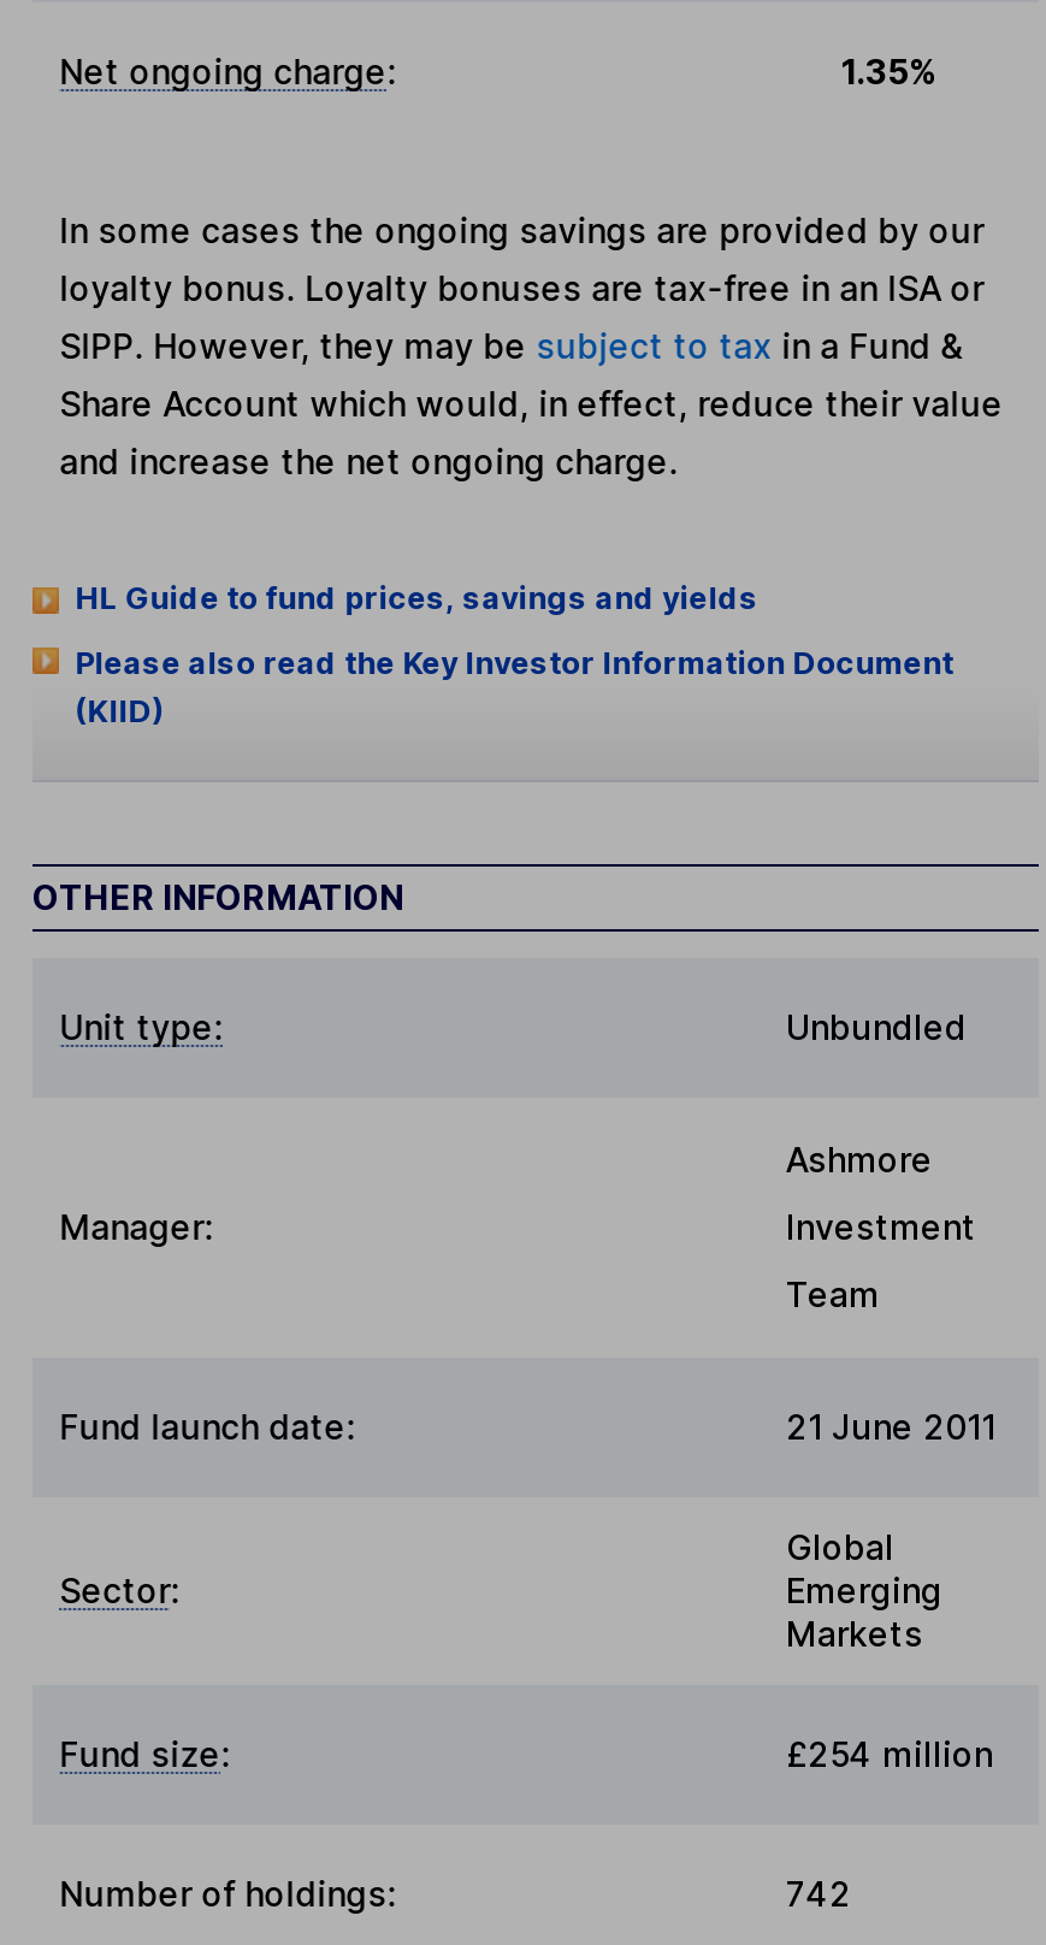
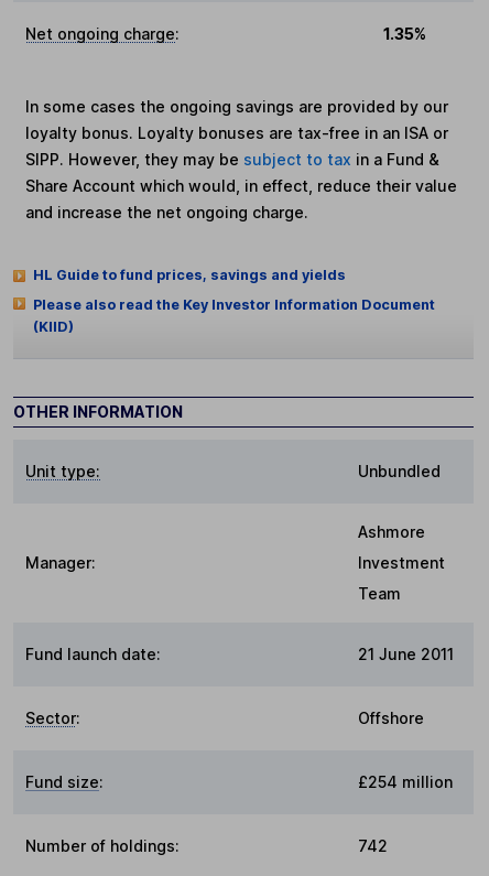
[786,1525,942,1653] Global | Emerging | Markets -> [358,708,424,727] Offshore

